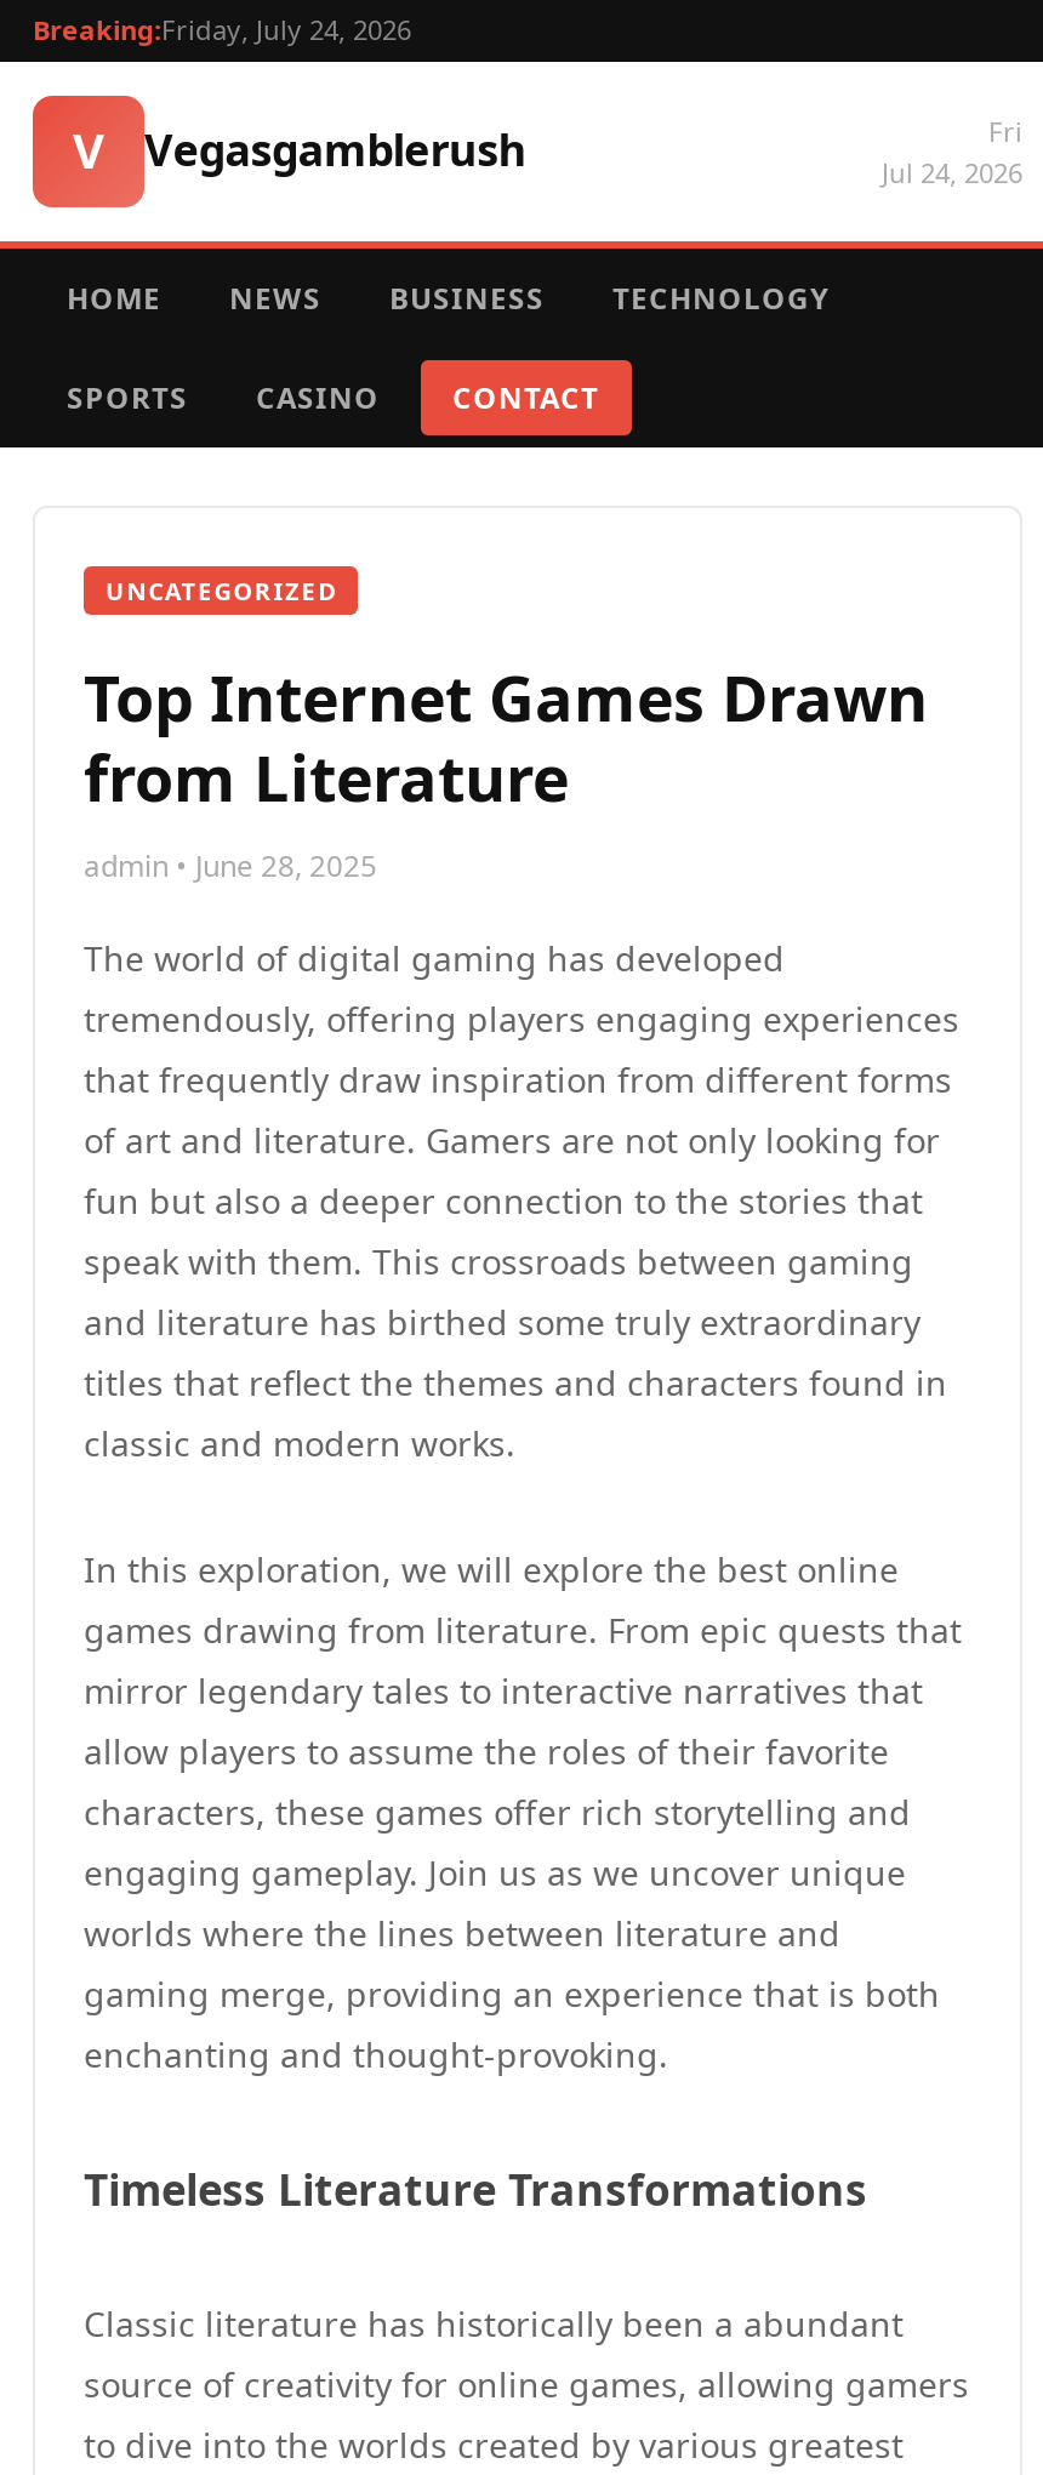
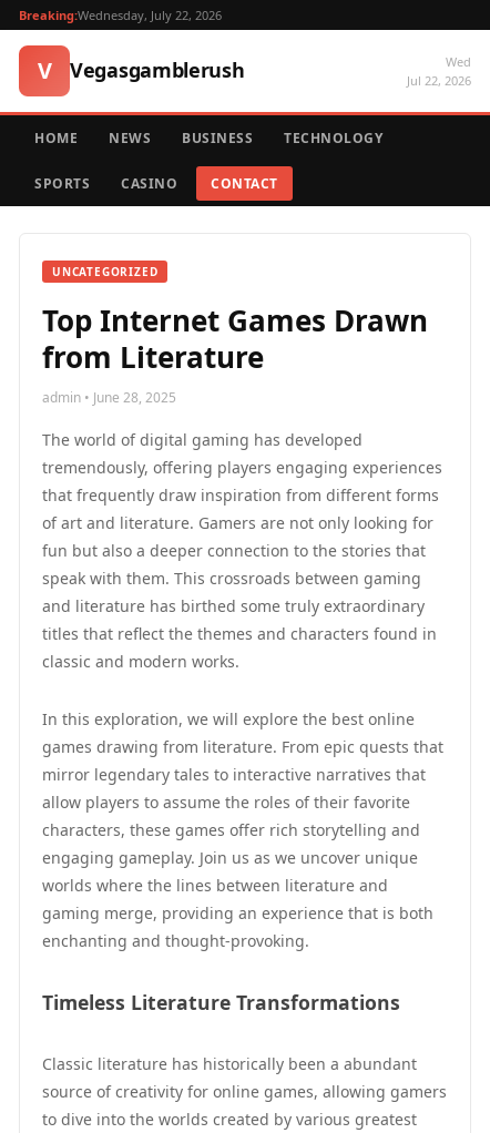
[33,11,411,47] Breaking:Friday, July 24, 2026 -> [19,7,222,23] Breaking:Wednesday, July 22, 2026
[882,113,1022,190] Fri | Jul 24, 2026 -> [407,53,471,89] Wed | Jul 22, 2026

